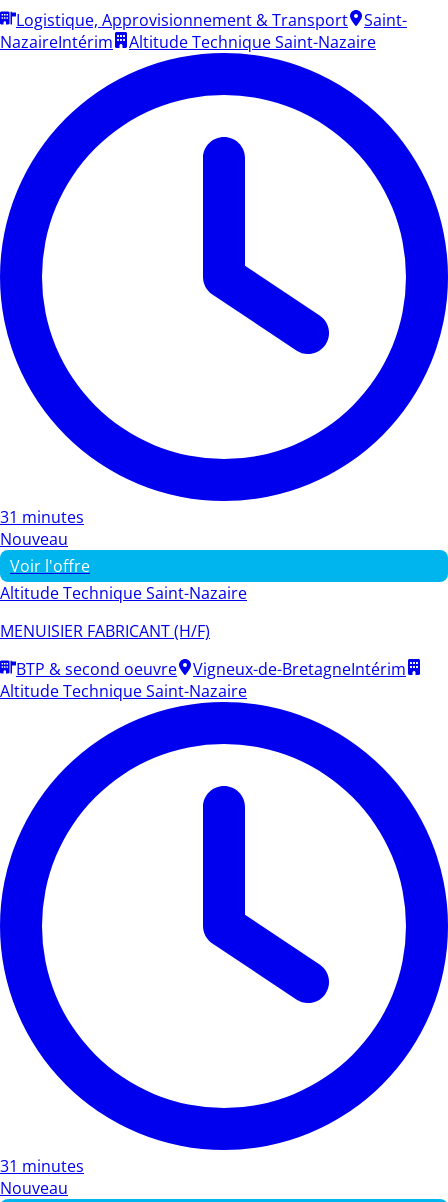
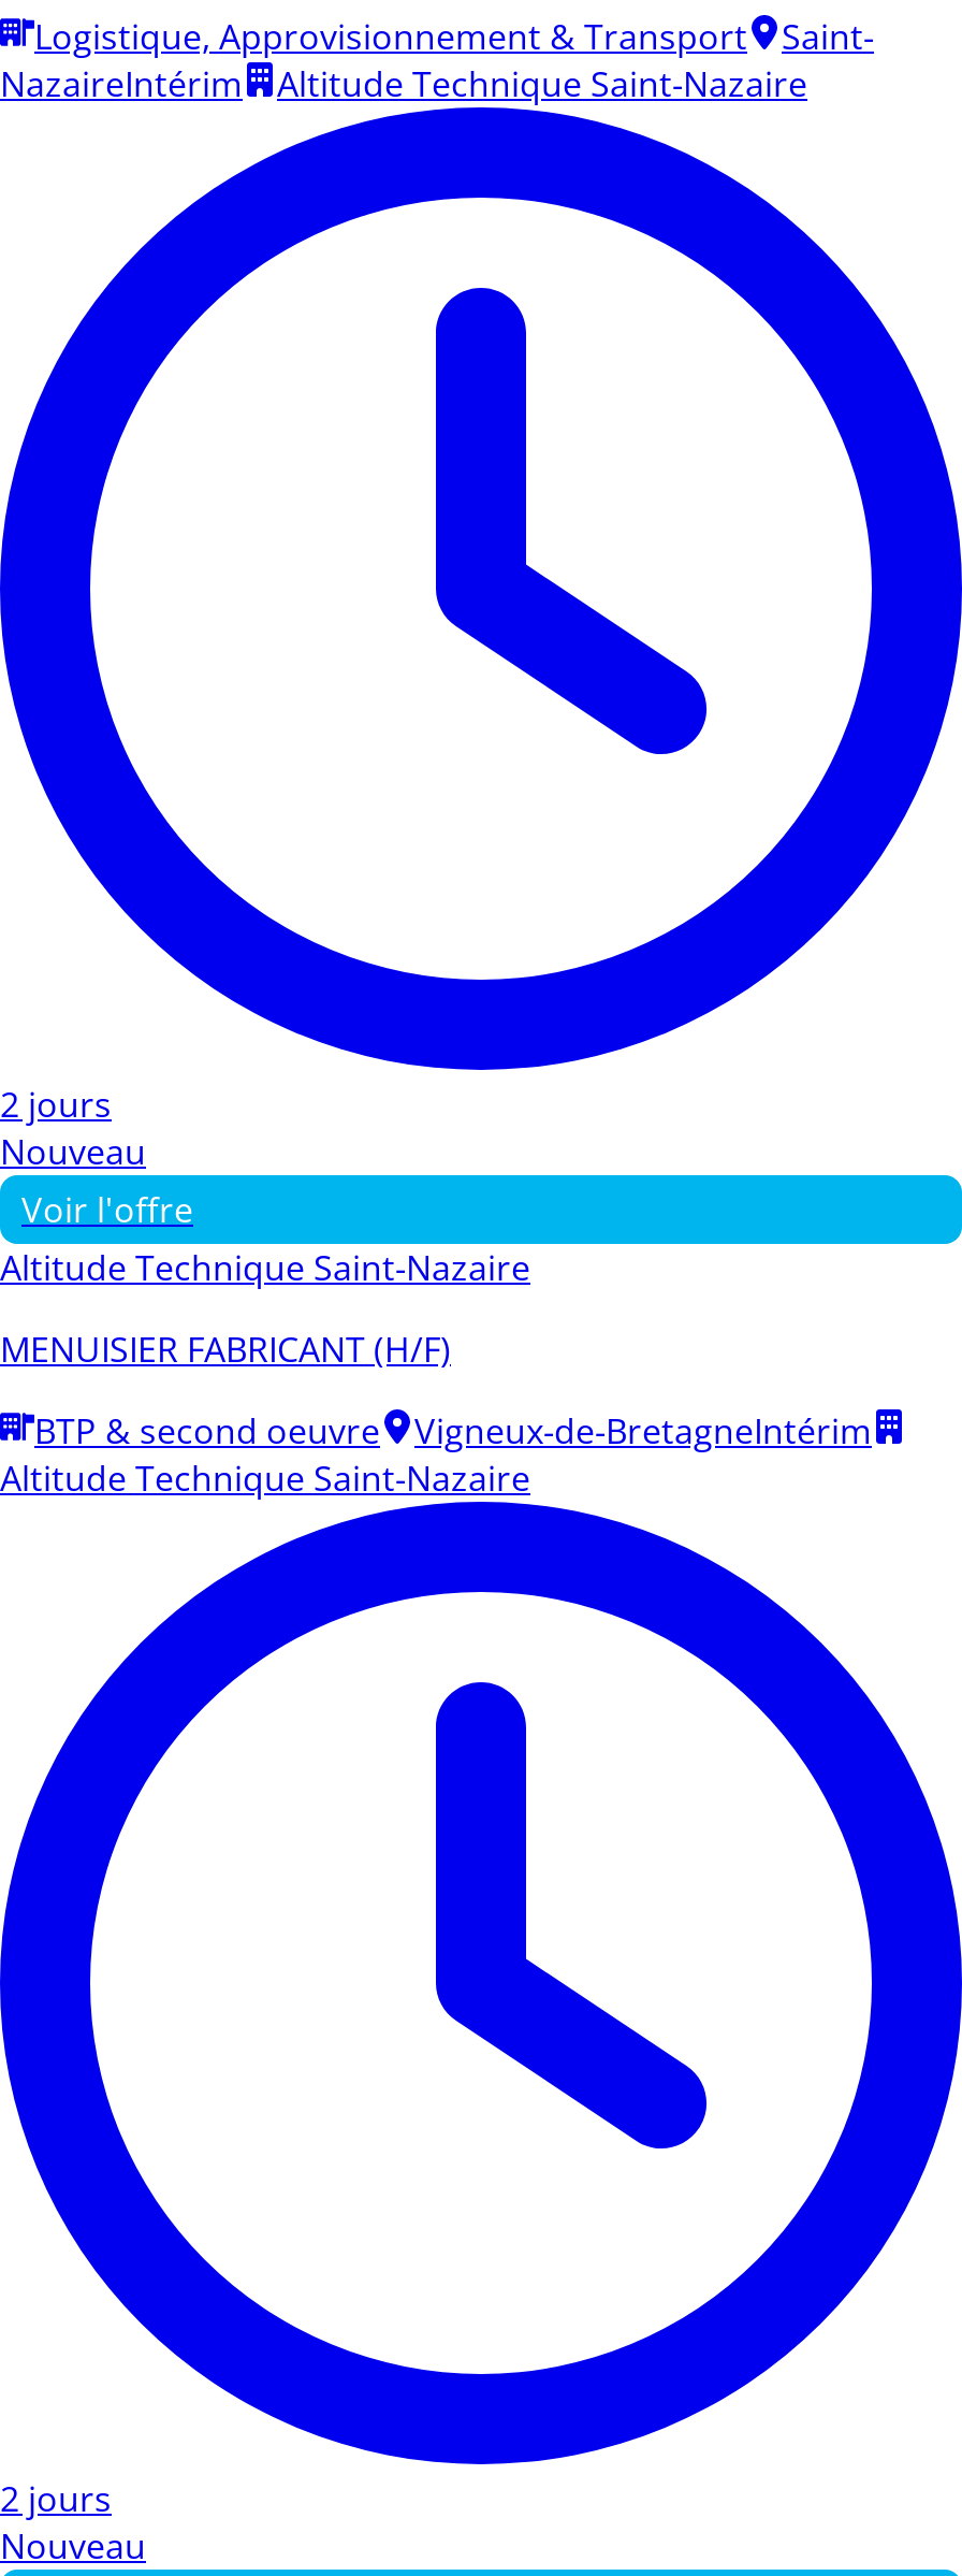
[0,506,84,528] 31 minutes -> [0,1080,112,1128] 2 jours
[0,1155,84,1177] 31 minutes -> [0,2475,112,2522] 2 jours

